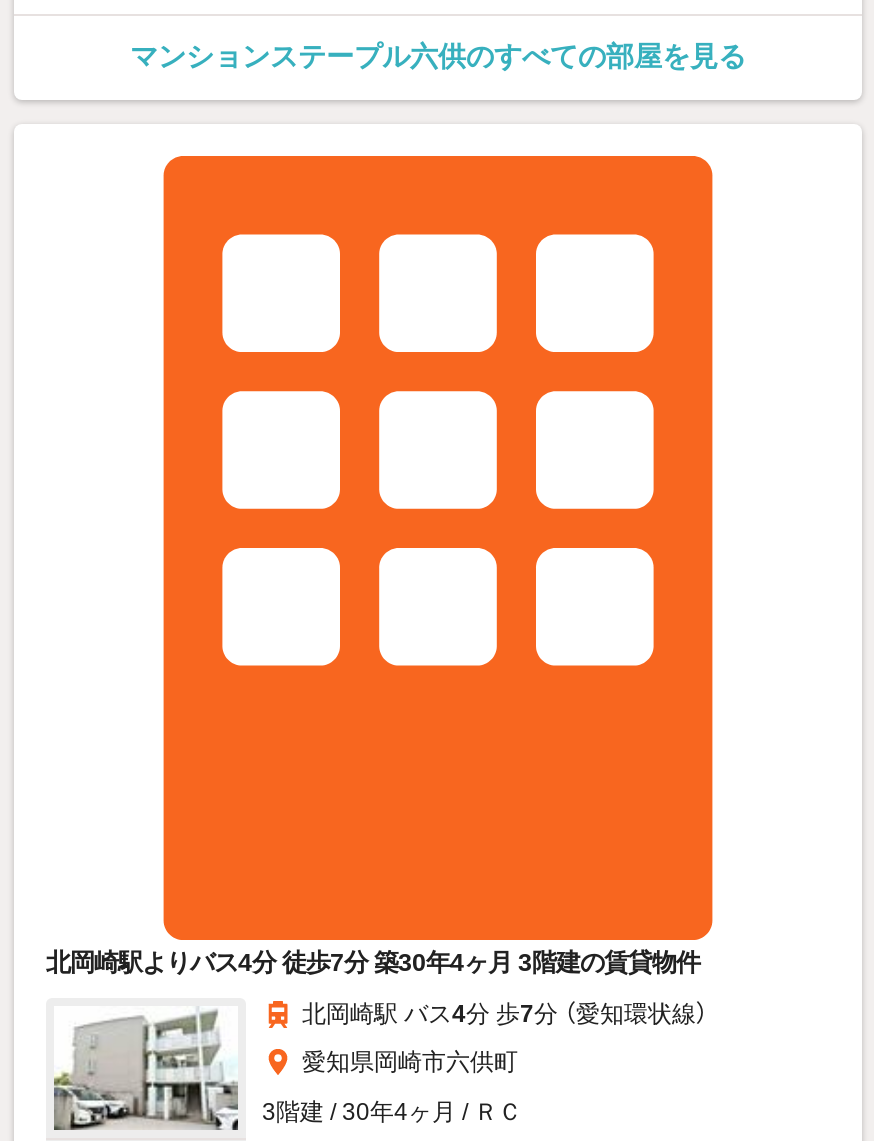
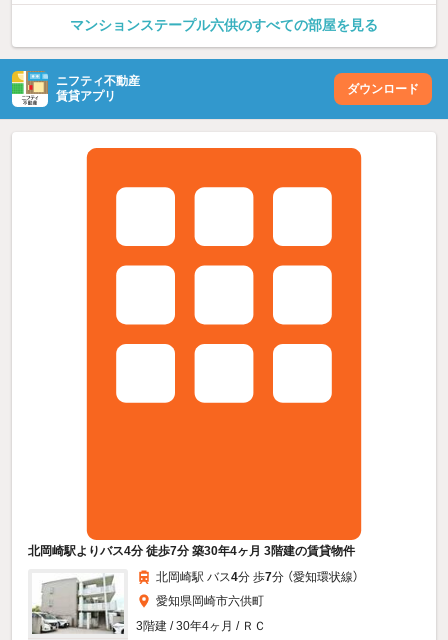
none -> [3,58,445,120] [image] | ニフティ不動産 | 賃貸アプリ | ダウンロード

